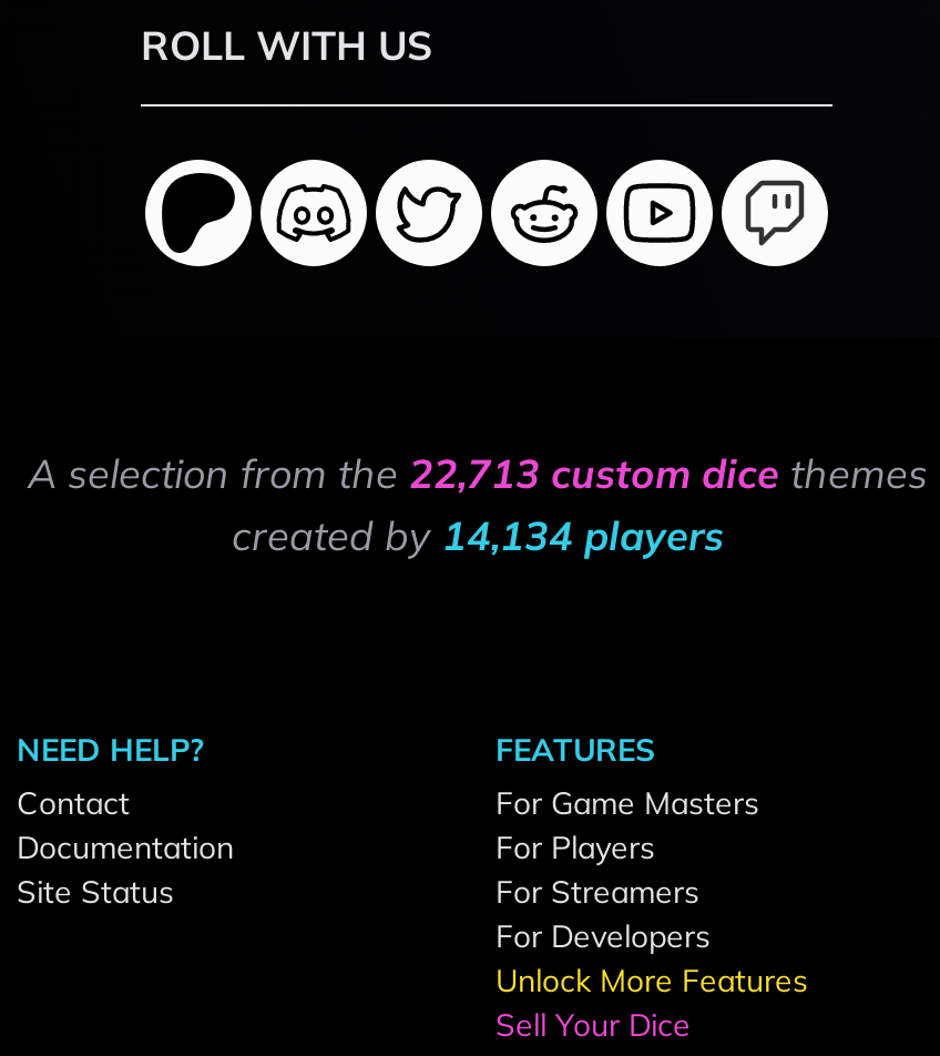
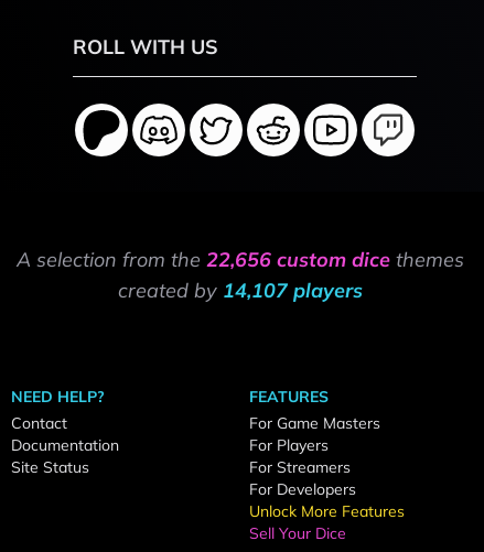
[28,448,928,499] A selection from the 22,713 custom dice themes -> [17,247,464,272] A selection from the 22,656 custom dice themes
[232,510,724,561] created by 14,134 players -> [118,278,363,303] created by 14,107 players

